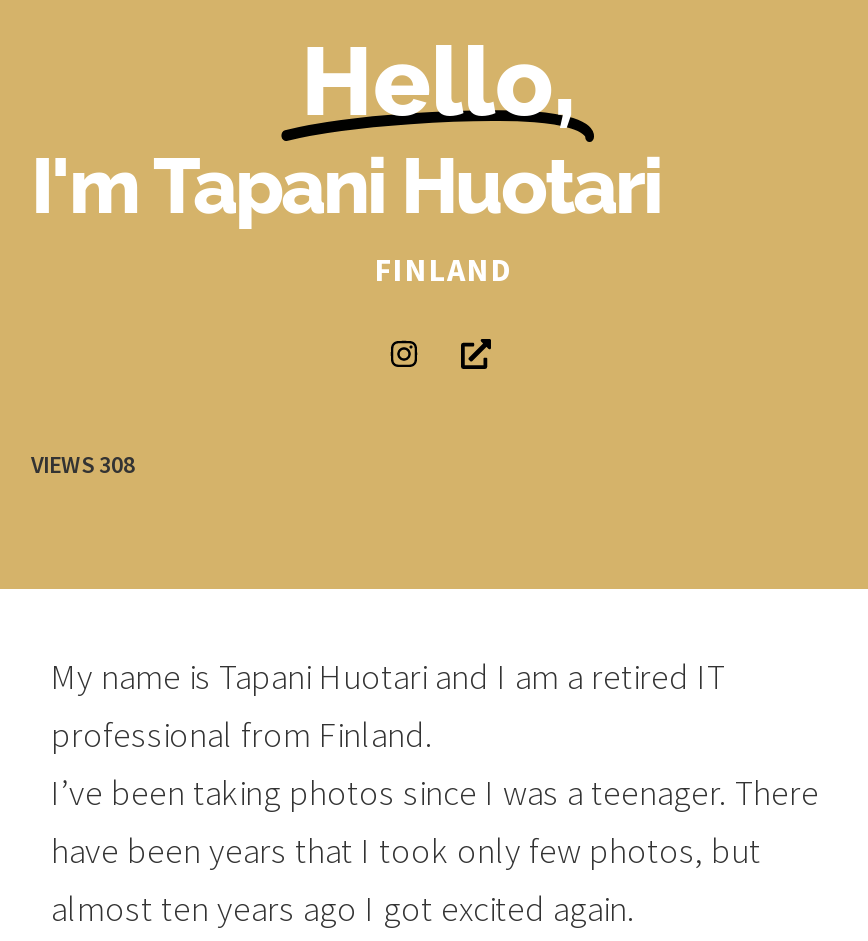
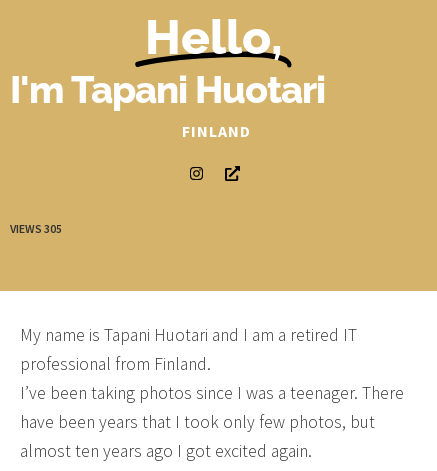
[31,449,135,479] VIEWS 308 -> [10,221,62,236] VIEWS 305

